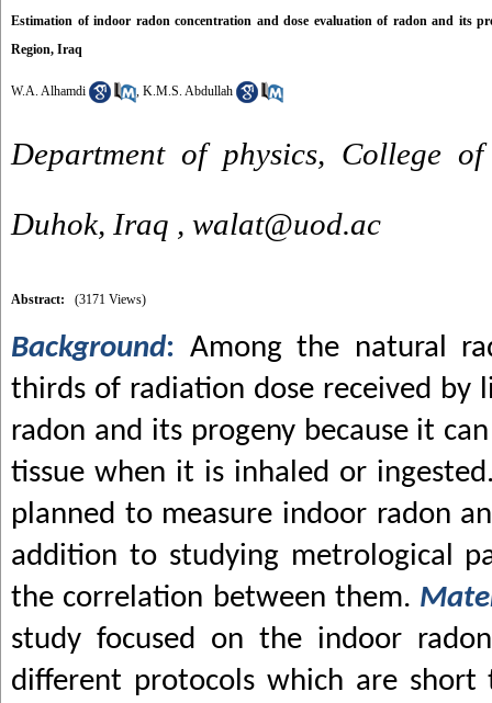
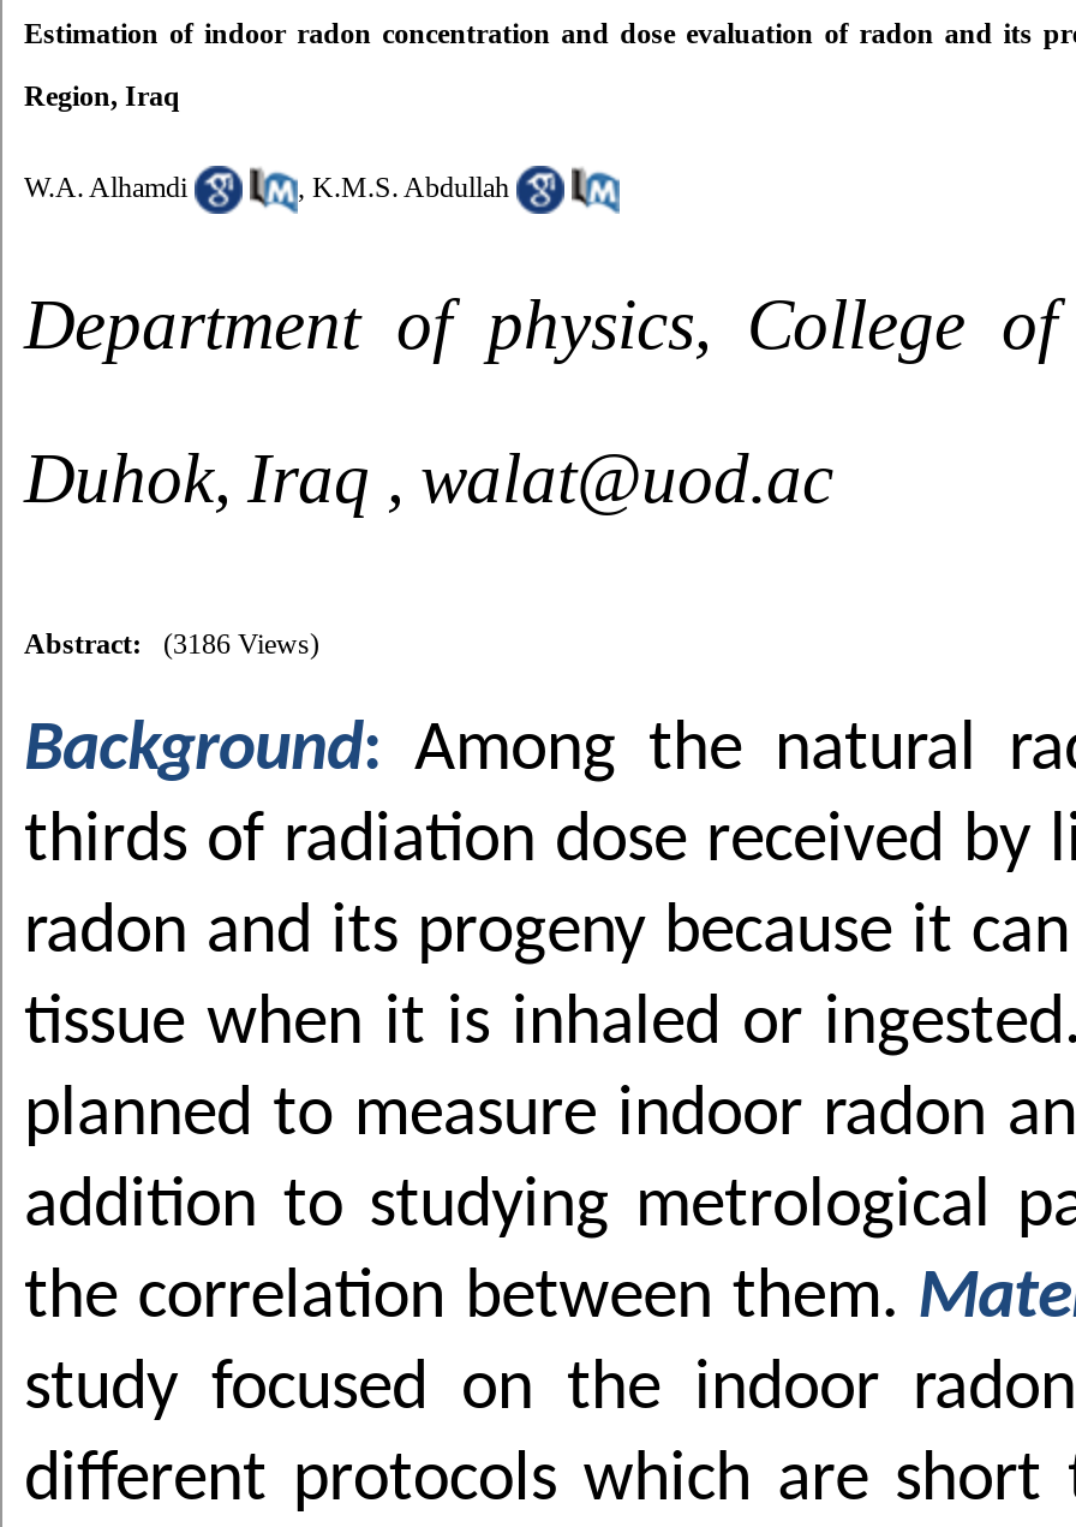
[11,292,146,307] Abstract: (3171 Views) -> [24,627,319,661] Abstract: (3186 Views)

